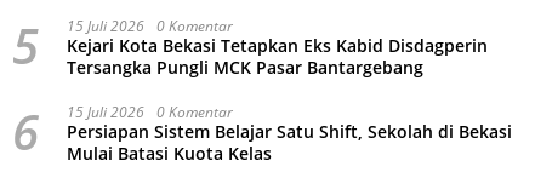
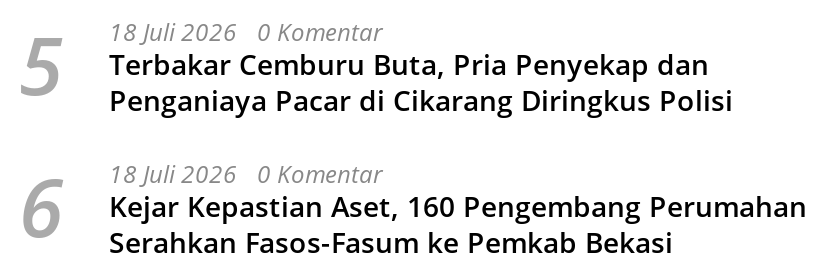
[67,15,488,78] 15 Juli 2026 0 Komentar | Kejari Kota Bekasi Tetapkan Eks Kabid Disdagperin | Tersangka Pungli MCK Pasar Bantargebang -> [109,14,733,118] 18 Juli 2026 0 Komentar | Terbakar Cemburu Buta, Pria Penyekap dan | Penganiaya Pacar di Cikarang Diringkus Polisi
[67,101,512,164] 15 Juli 2026 0 Komentar | Persiapan Sistem Belajar Satu Shift, Sekolah di Bekasi | Mulai Batasi Kuota Kelas -> [109,156,807,260] 18 Juli 2026 0 Komentar | Kejar Kepastian Aset, 160 Pengembang Perumahan | Serahkan Fasos-Fasum ke Pemkab Bekasi

